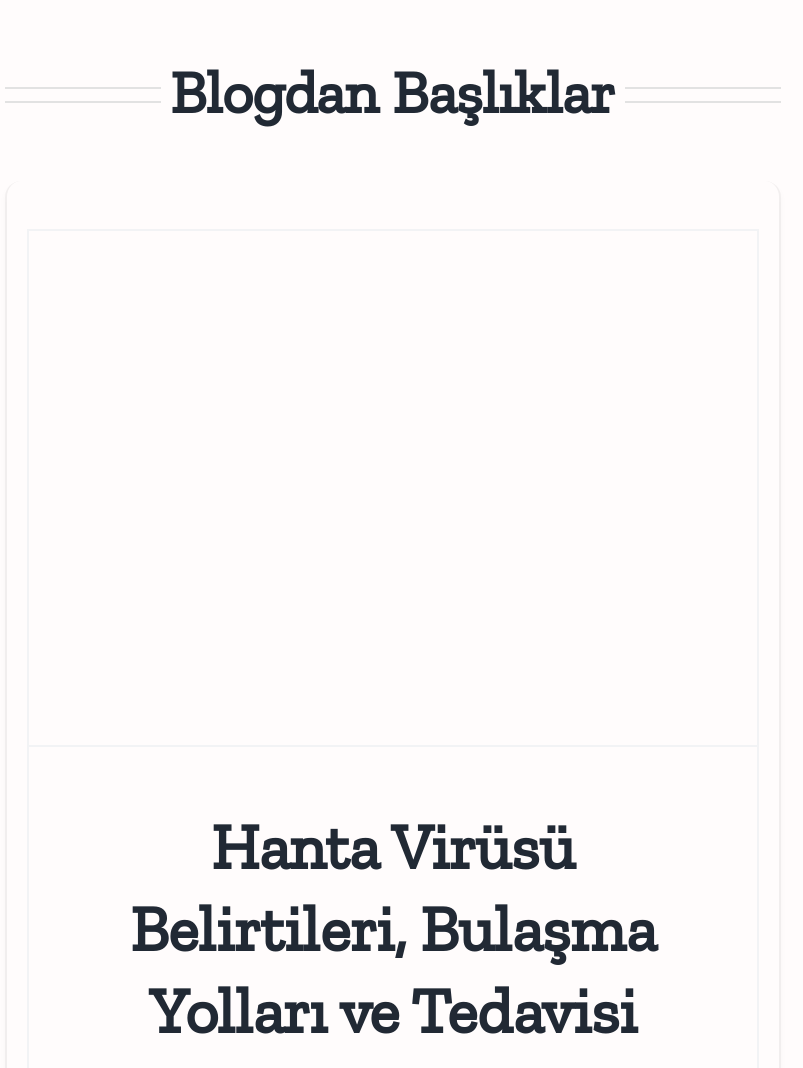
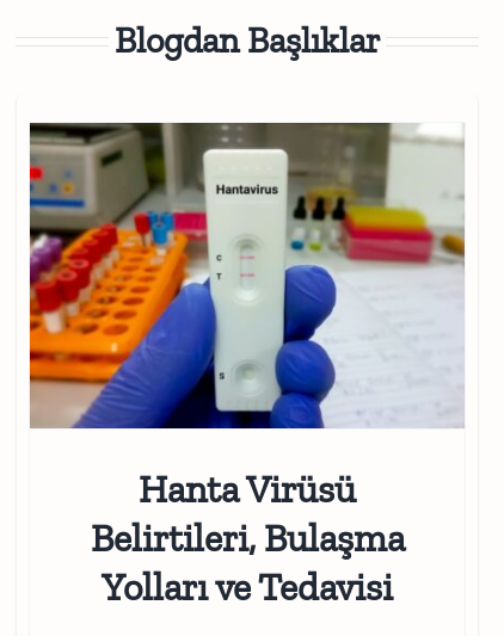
none -> [29,122,466,430] [image]

